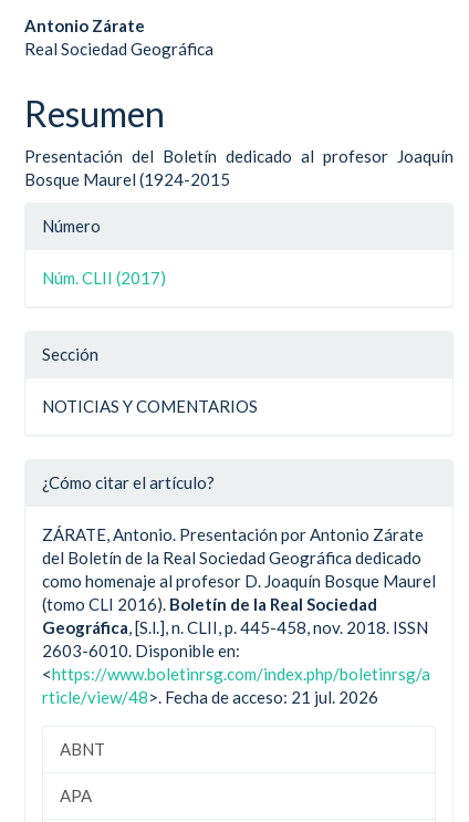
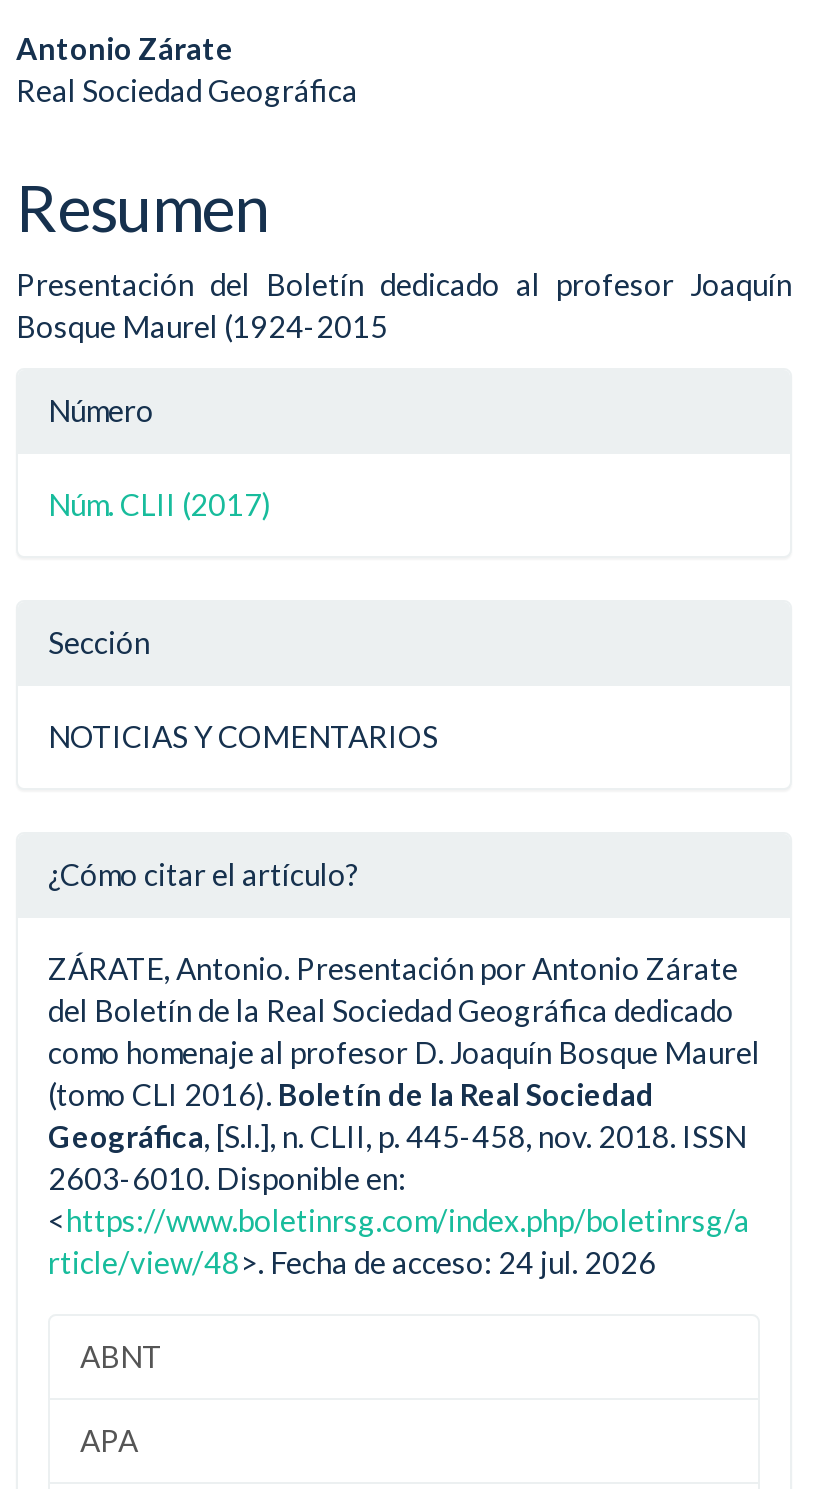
[42,687,378,707] rticle/view/48>. Fecha de acceso: 21 jul. 2026 -> [48,1244,656,1280] rticle/view/48>. Fecha de acceso: 24 jul. 2026

